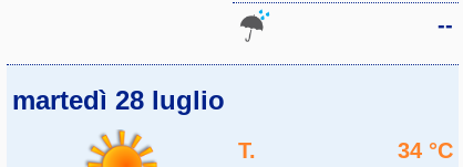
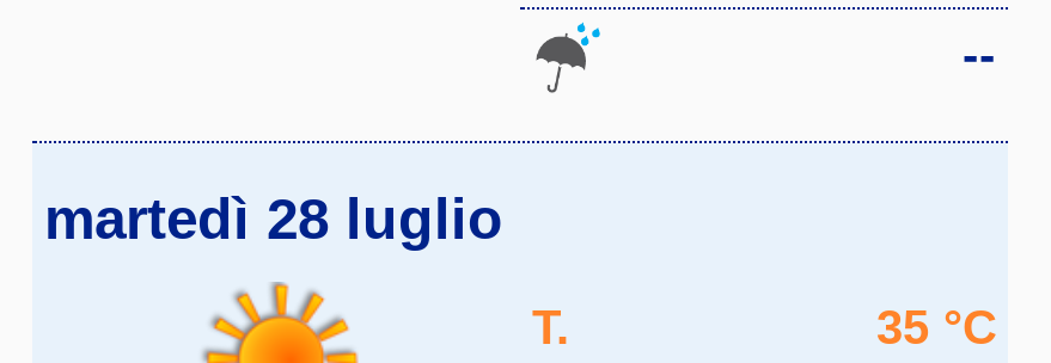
[398,138,453,163] 34 °C -> [876,301,996,353] 35 °C

